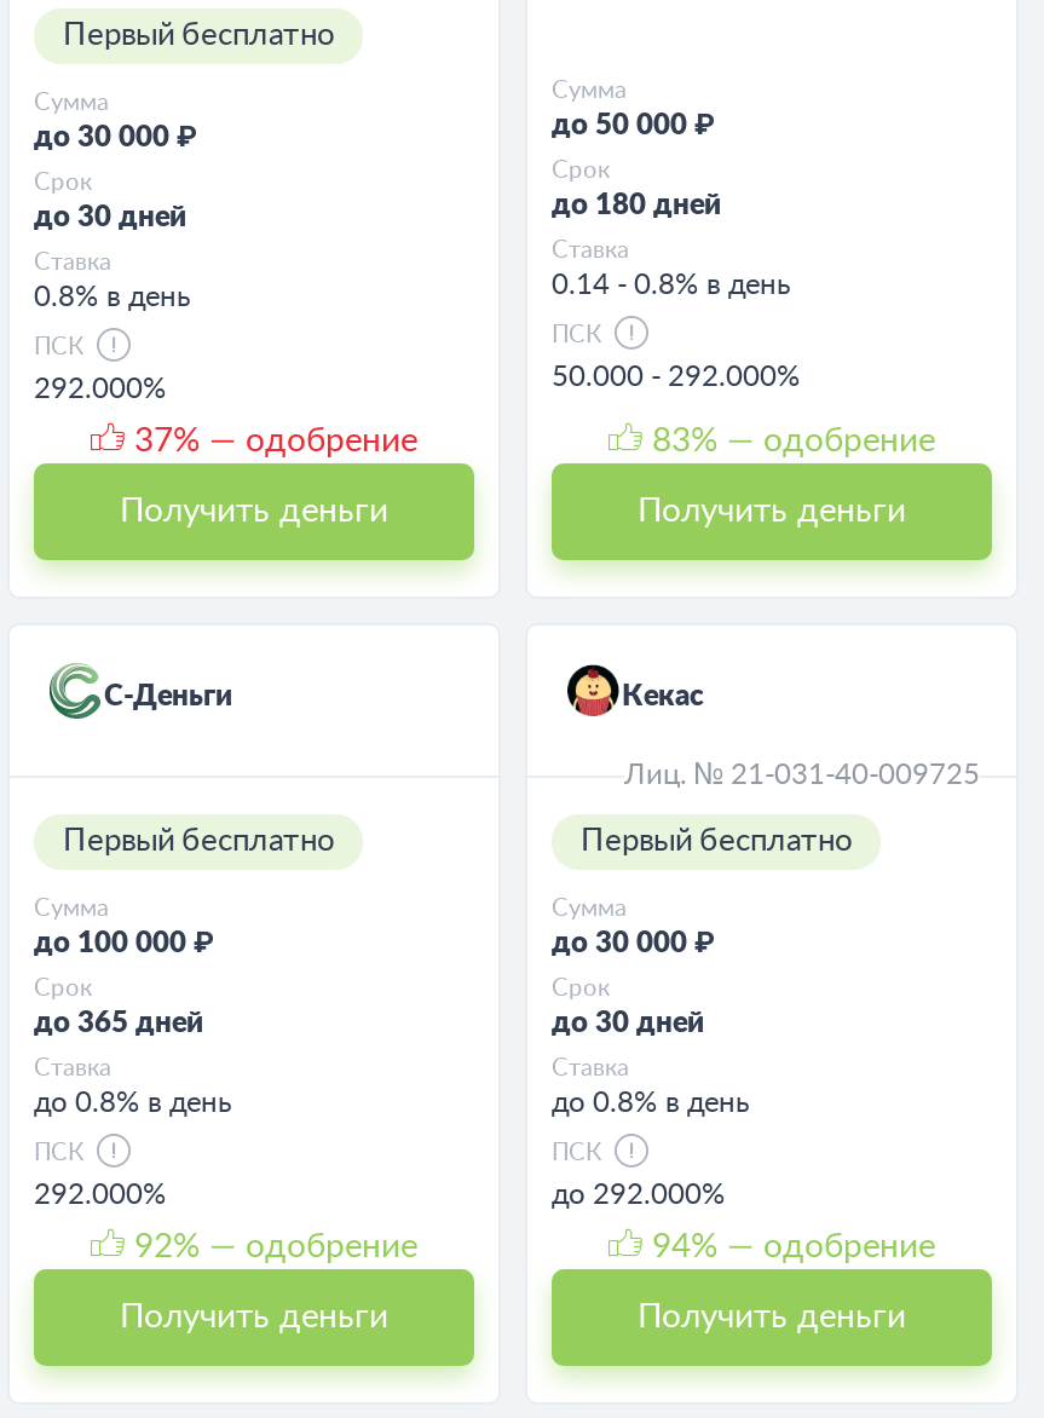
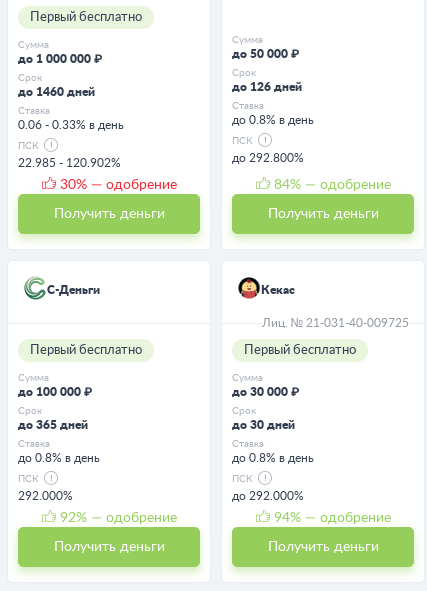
[34,121,196,150] до 30 000 ₽ -> [18,53,102,65] до 1 000 000 ₽
[34,201,186,230] до 30 дней -> [18,86,95,98] до 1460 дней
[552,189,721,218] до 180 дней -> [232,81,302,93] до 126 дней
[34,281,191,310] 0.8% в день -> [18,119,124,131] 0.06 - 0.33% в день
[552,269,791,298] 0.14 - 0.8% в день -> [232,114,314,126] до 0.8% в день
[34,373,167,402] 292.000% -> [18,157,121,169] 22.985 - 120.902%
[552,361,801,390] 50.000 - 292.000% -> [232,152,304,164] до 292.800%
[134,424,417,458] 37% — одобрение -> [59,178,176,192] 30% — одобрение
[652,424,935,458] 83% — одобрение -> [273,178,390,192] 84% — одобрение

